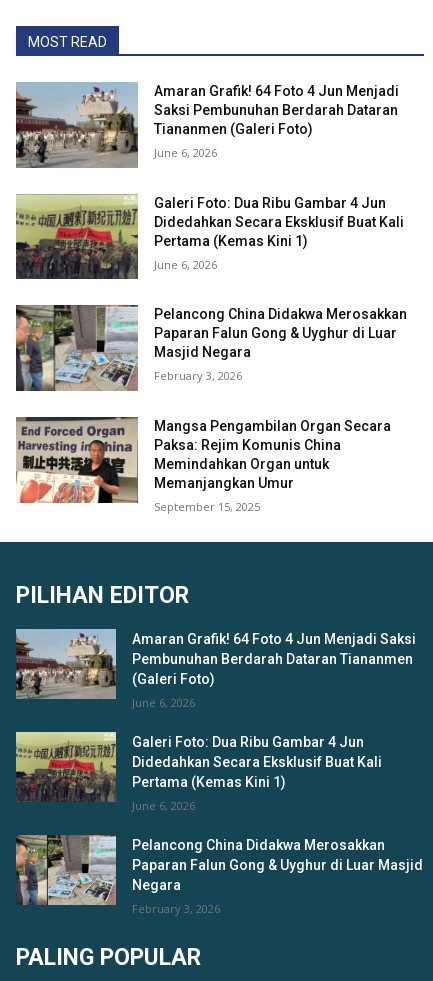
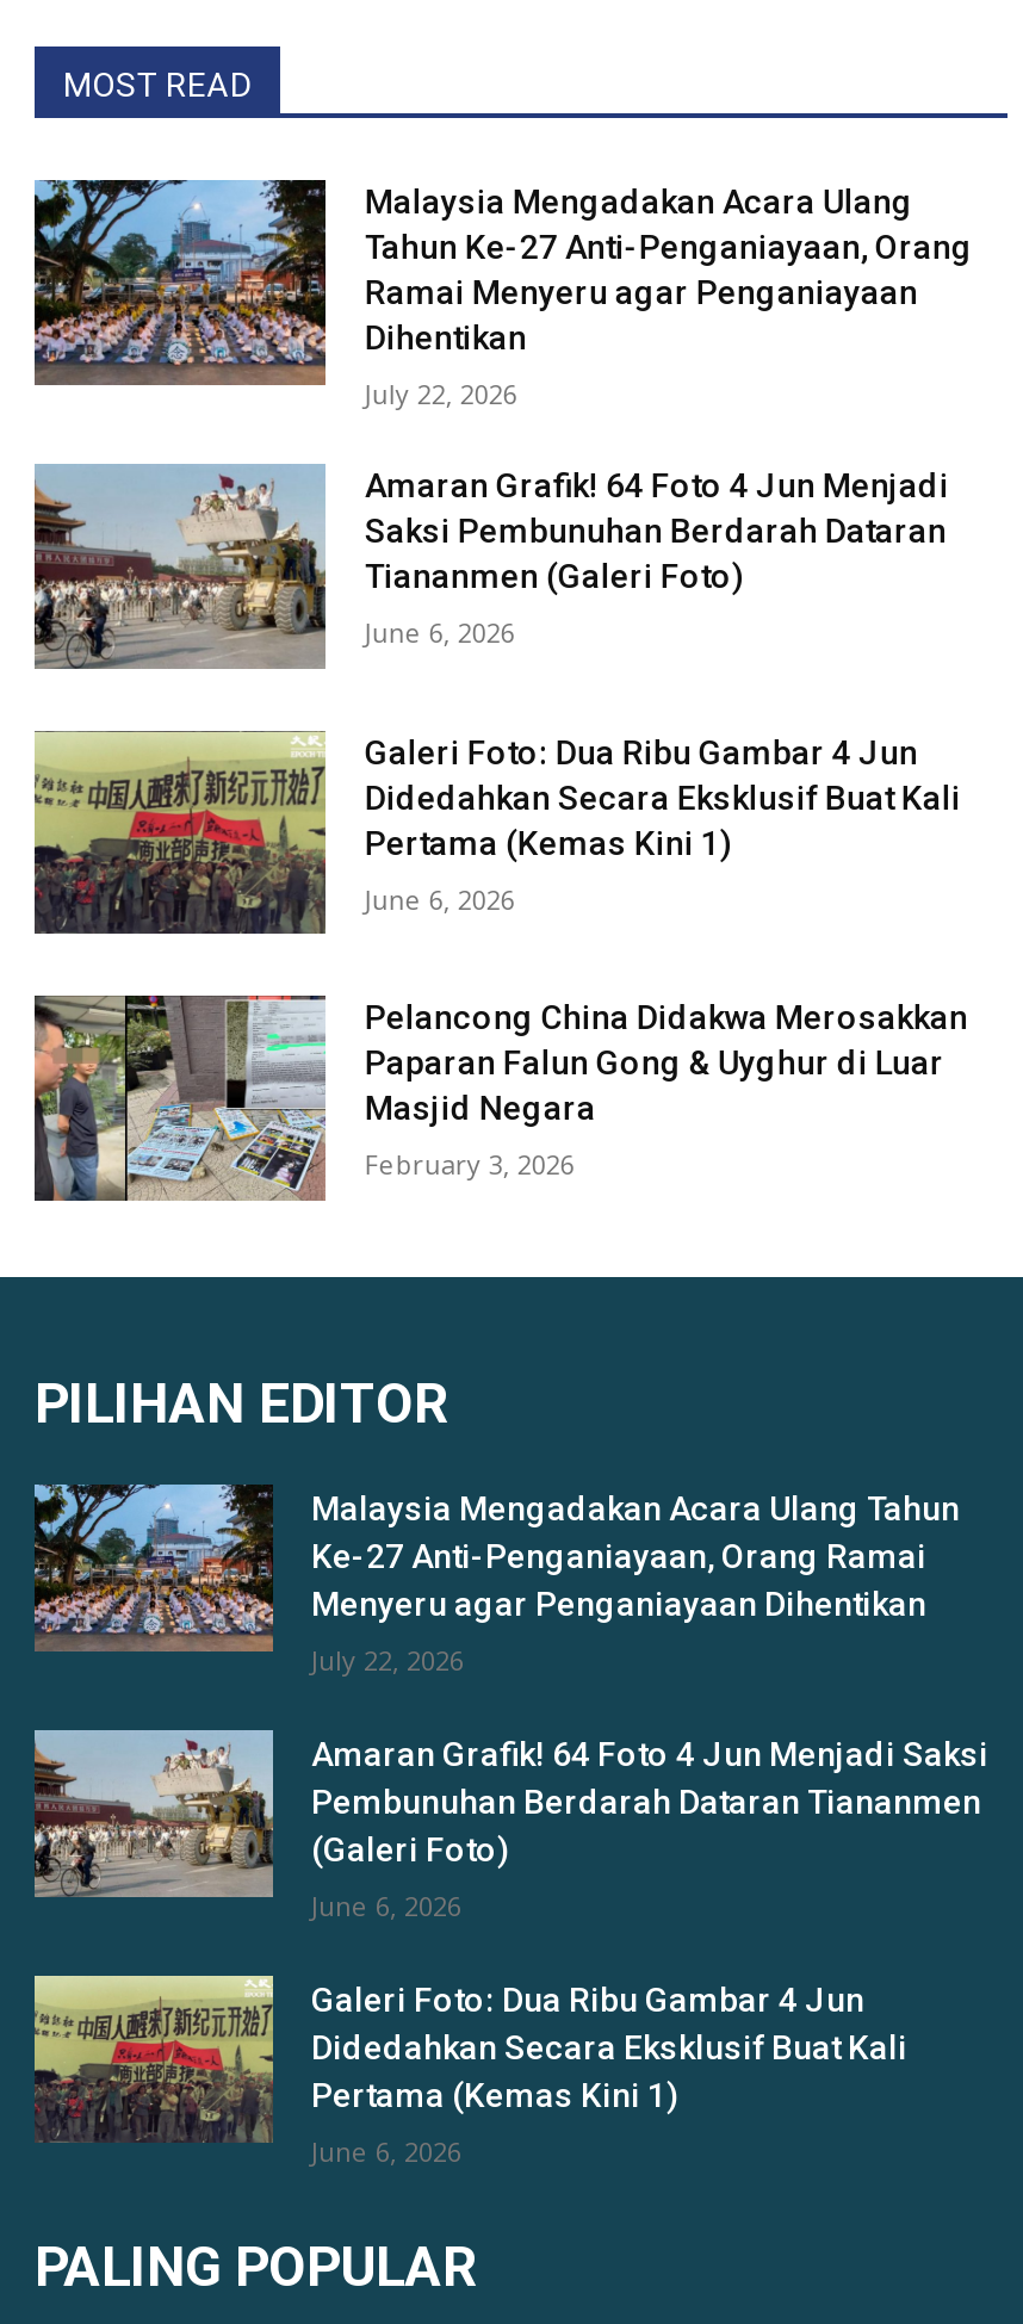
none -> [32,178,973,411] [image] | Malaysia Mengadakan Acara Ulang | Tahun Ke-27 Anti-Penganiayaan, Orang | Ramai Menyeru agar Penganiayaan | Dihentikan | July 22, 2026
moved [14,83,407,383] -> [30,466,968,1182]: [image] | Amaran Grafik! 64 Foto 4 Jun Menjadi | Saksi Pembunuhan Berdarah Dataran | ... | Masjid Negara | February 3, 2026
[15,416,391,514] [image] | Mangsa Pengambilan Organ Secara | Paksa: Rejim Komunis China | Memindahkan Organ untuk | Memanjangkan Umur | September 15, 2025 -> none
none -> [32,1482,960,1678] [image] | Malaysia Mengadakan Acara Ulang Tahun | Ke-27 Anti-Penganiayaan, Orang Ramai | Menyeru agar Penganiayaan Dihentikan | July 22, 2026
moved [14,631,416,813] -> [30,1735,988,2169]: [image] | Amaran Grafik! 64 Foto 4 Jun Menjadi Saksi | Pembunuhan Berdarah Dataran Tiananmen | ... | Pertama (Kemas Kini 1) | June 6, 2026
[16,834,423,916] [image] | Pelancong China Didakwa Merosakkan | Paparan Falun Gong & Uyghur di Luar Masjid | Negara | February 3, 2026 -> none

